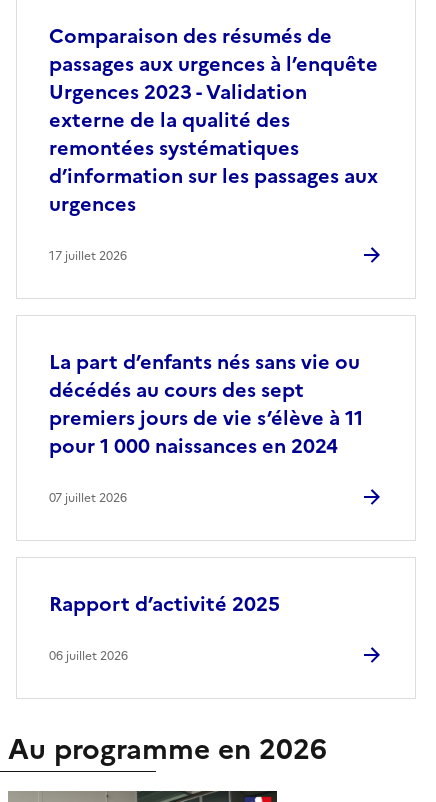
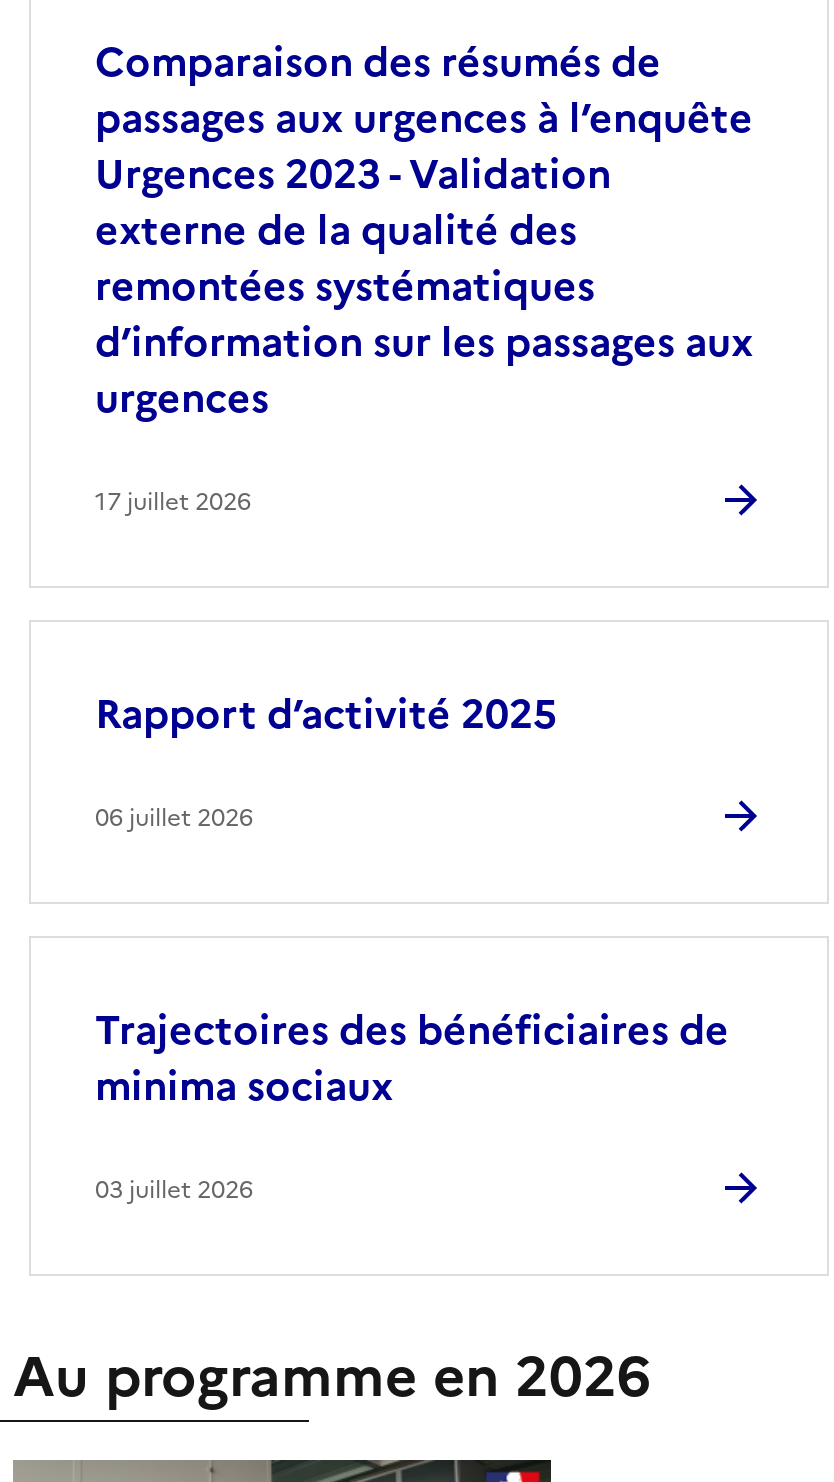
[49,347,363,507] La part d’enfants nés sans vie ou | décédés au cours des sept | premiers jours de vie s’élève à 11 | pour 1 000 naissances en 2024 | 07 juillet 2026 -> none
moved [49,589,280,665] -> [95,684,557,836]: Rapport d’activité 2025 | 06 juillet 2026
none -> [95,1000,729,1208] Trajectoires des bénéficiaires de | minima sociaux | 03 juillet 2026

